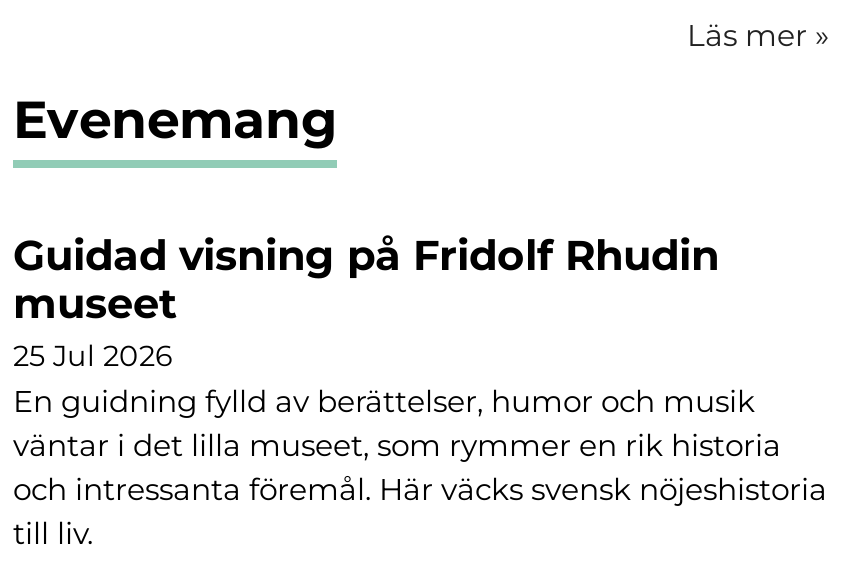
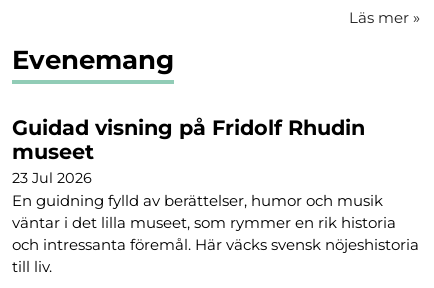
[13,337,173,373] 25 Jul 2026 -> [12,169,92,187] 23 Jul 2026

